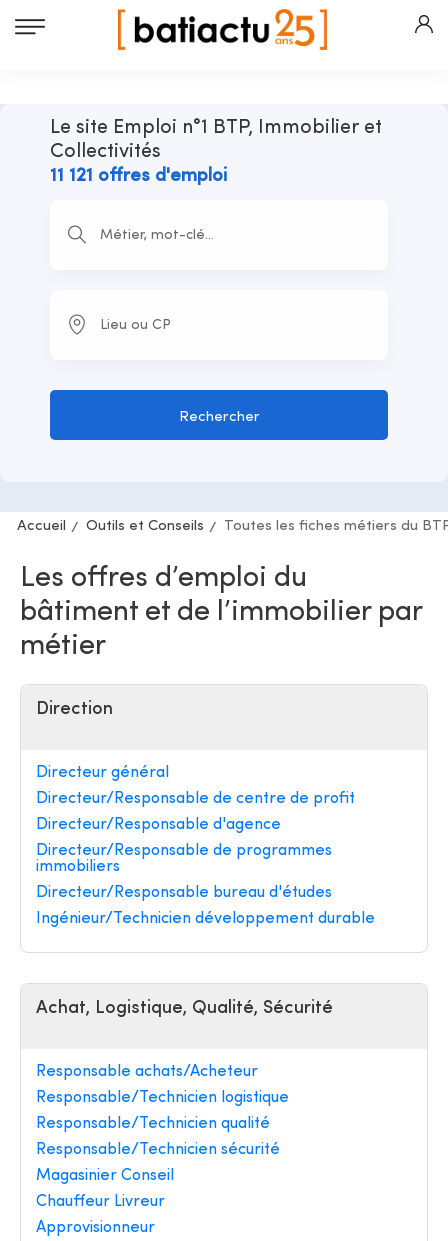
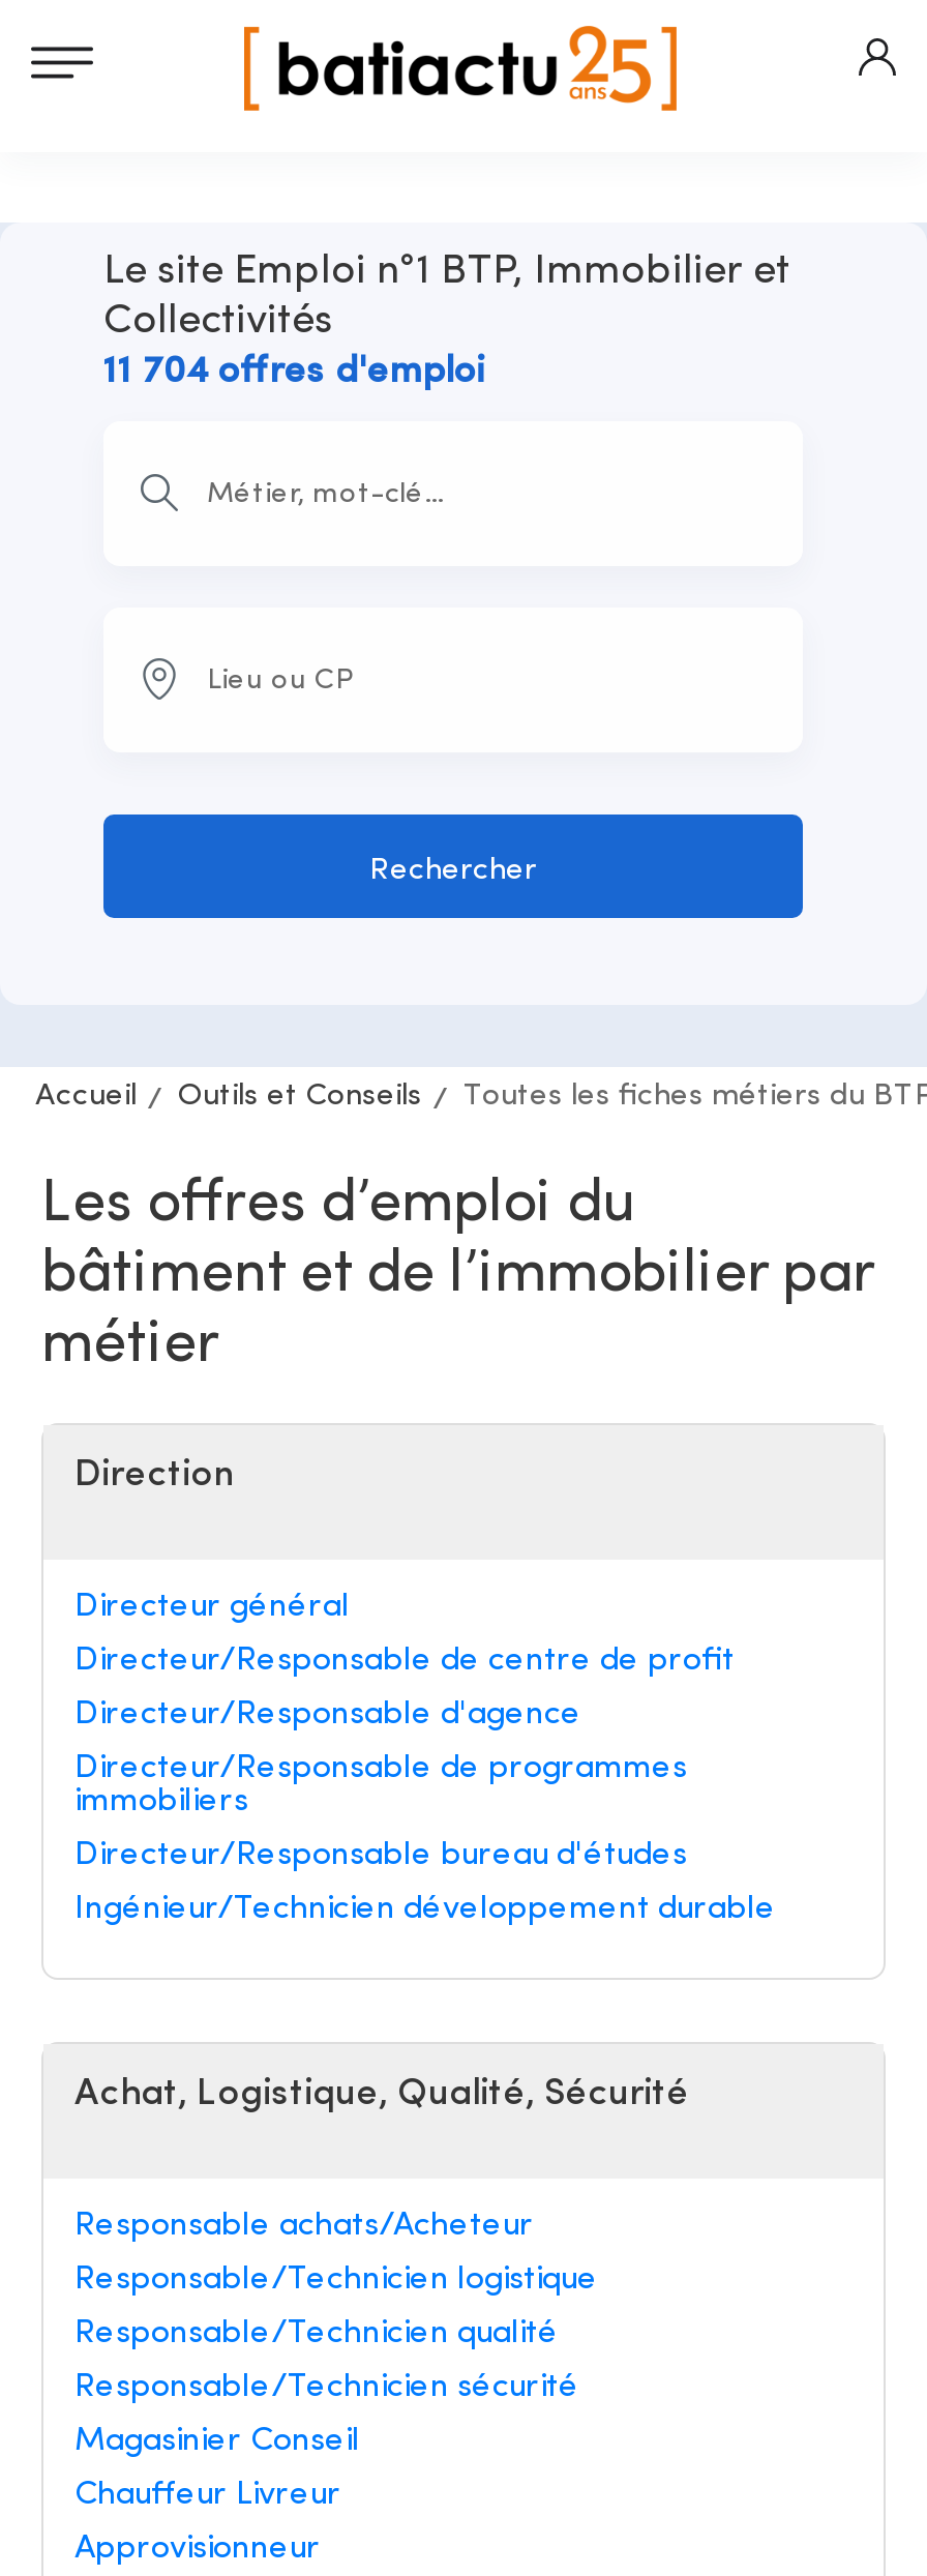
[50,167,227,186] 11 121 offres d'emploi -> [103,353,484,392] 11 704 offres d'emploi

